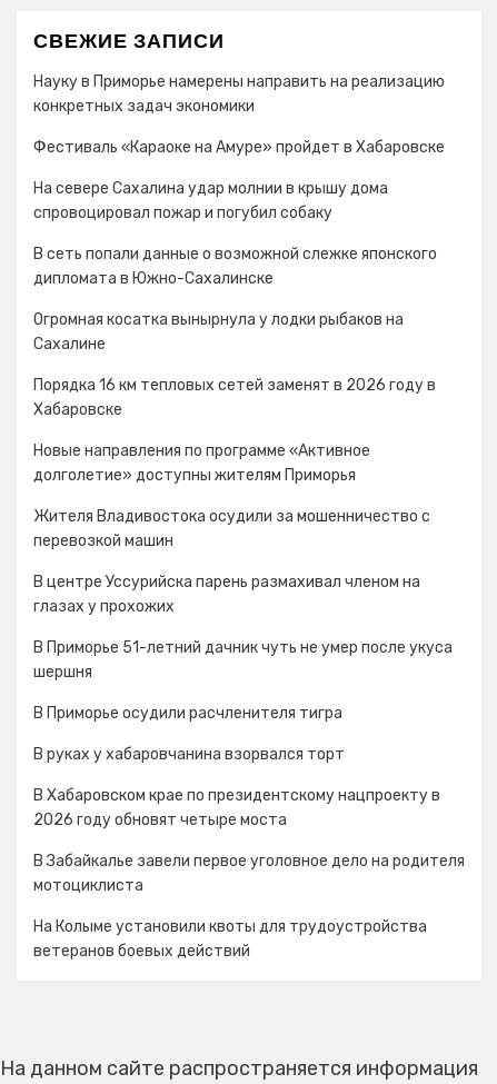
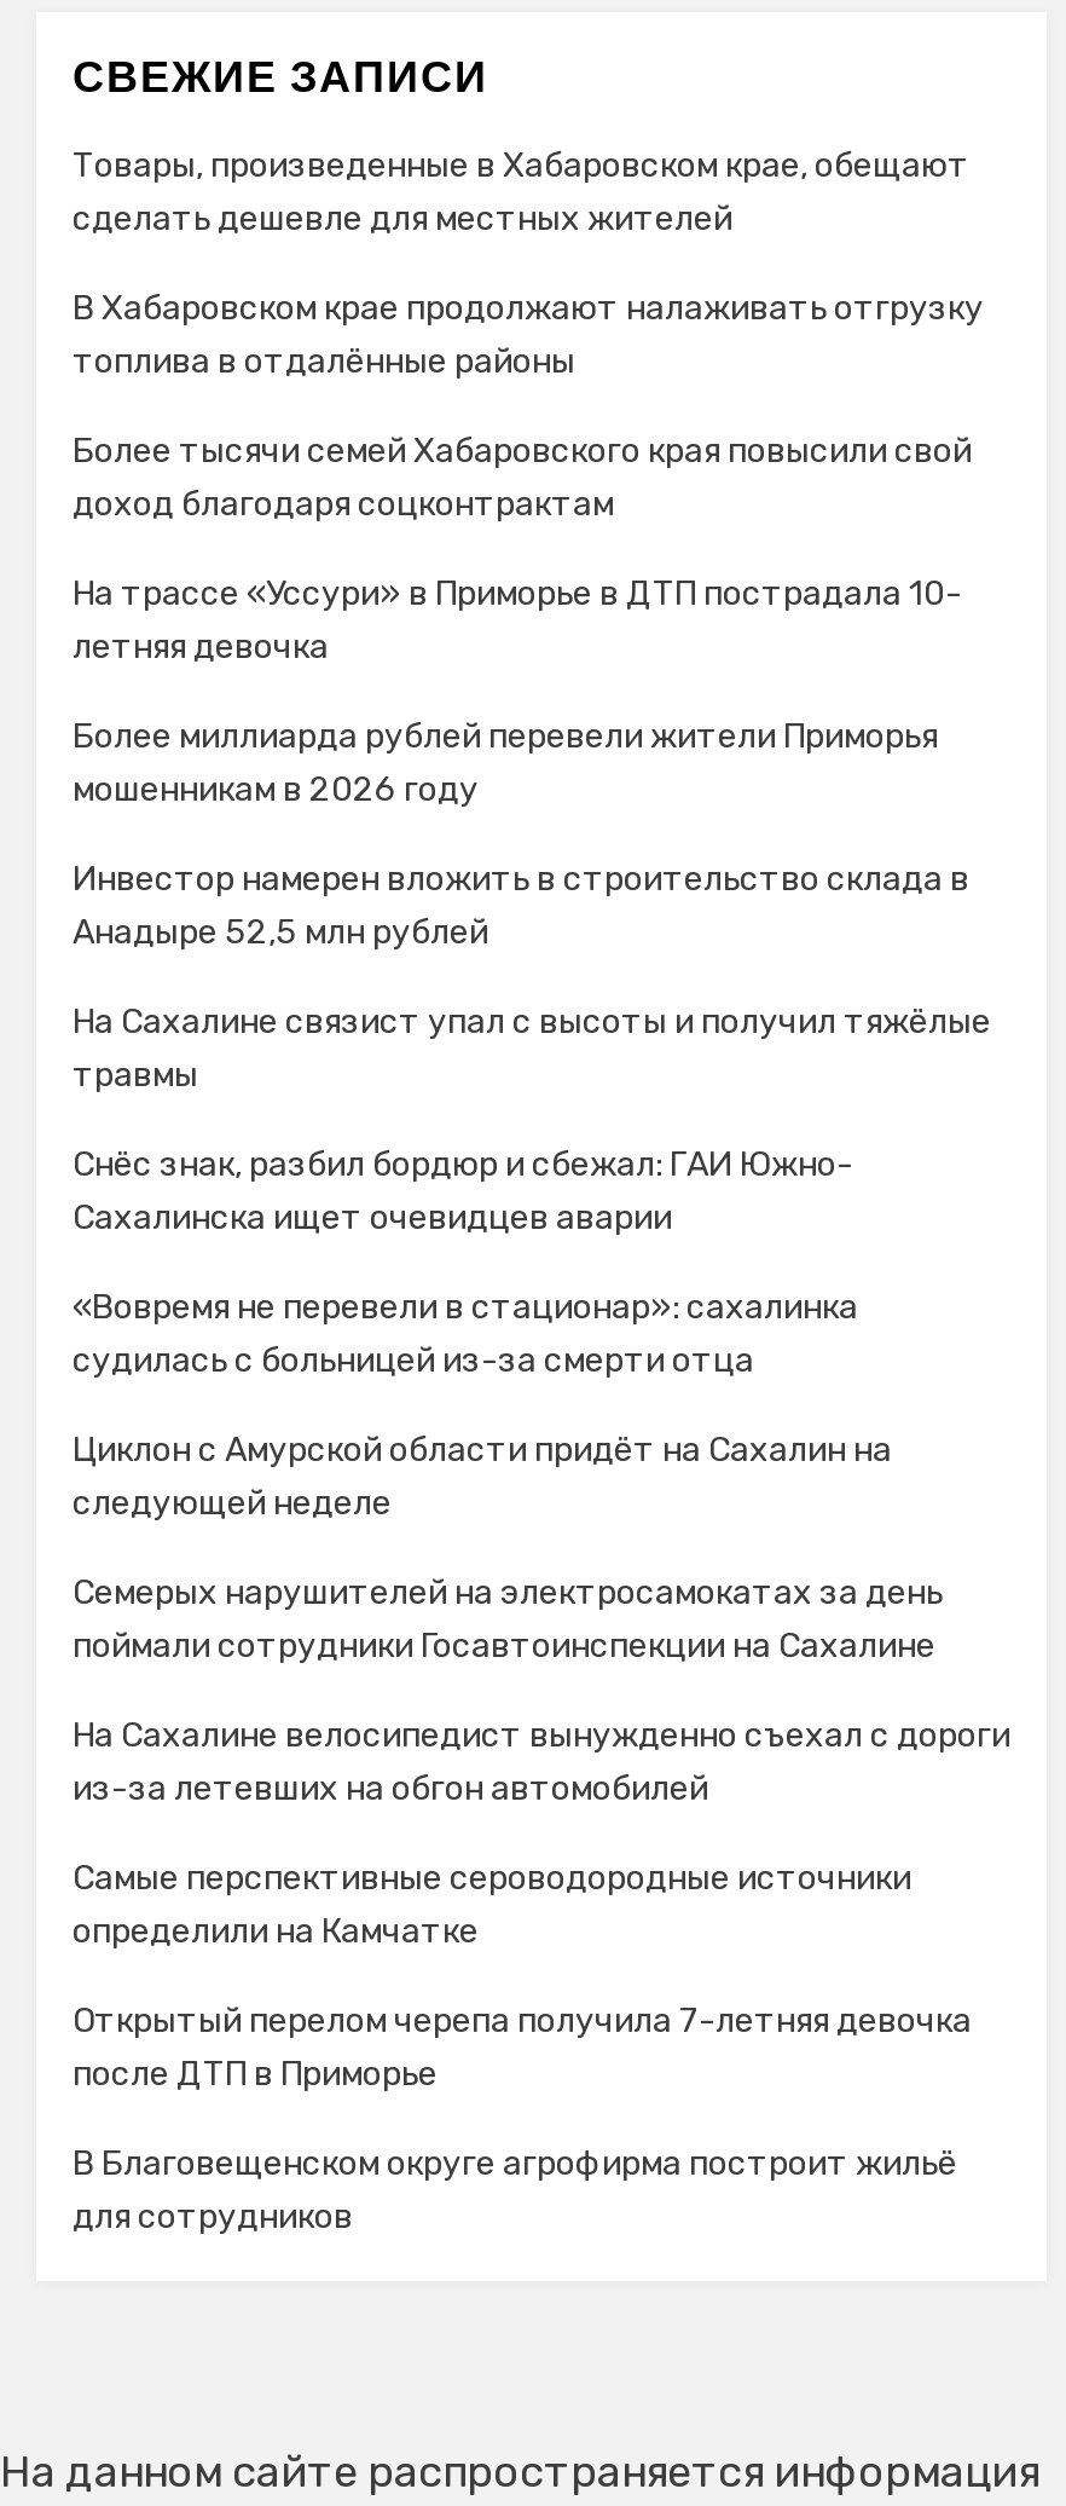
[33,72,445,116] Науку в Приморье намерены направить на реализацию | конкретных задач экономики -> [73,145,969,239] Товары, произведенные в Хабаровском крае, обещают | сделать дешевле для местных жителей
[33,138,445,157] Фестиваль «Караоке на Амуре» пройдет в Хабаровске -> [73,288,984,382] В Хабаровском крае продолжают налаживать отгрузку | топлива в отдалённые районы
[33,179,388,222] На севере Сахалина удар молнии в крышу дома | спровоцировал пожар и погубил собаку -> [73,431,972,525] Более тысячи семей Хабаровского края повысили свой | доход благодаря соцконтрактам
[33,245,437,288] В сеть попали данные о возможной слежке японского | дипломата в Южно-Сахалинске -> [73,573,962,668] На трассе «Уссури» в Приморье в ДТП пострадала 10- | летняя девочка
[33,310,404,354] Огромная косатка вынырнула у лодки рыбаков на | Сахалине -> [73,716,938,810] Более миллиарда рублей перевели жители Приморья | мошенникам в 2026 году
[33,376,436,419] Порядка 16 км тепловых сетей заменят в 2026 году в | Хабаровске -> [73,859,969,953] Инвестор намерен вложить в строительство склада в | Анадыре 52,5 млн рублей
[33,441,370,485] Новые направления по программе «Активное | долголетие» доступны жителям Приморья -> [73,1001,991,1096] На Сахалине связист упал с высоты и получил тяжёлые | травмы
[33,507,430,550] Жителя Владивостока осудили за мошенничество с | перевозкой машин -> [73,1144,853,1238] Снёс знак, разбил бордюр и сбежал: ГАИ Южно- | Сахалинска ищет очевидцев аварии
[33,573,420,616] В центре Уссурийска парень размахивал членом на | глазах у прохожих -> [73,1287,858,1381] «Вовремя не перевели в стационар»: сахалинка | судилась с больницей из-за смерти отца
[33,638,453,682] В Приморье 51-летний дачник чуть не умер после укуса | шершня -> [73,1430,892,1524] Циклон с Амурской области придёт на Сахалин на | следующей неделе
[33,704,342,723] В Приморье осудили расчленителя тигра -> [73,1572,943,1667] Семерых нарушителей на электросамокатах за день | поймали сотрудники Госавтоинспекции на Сахалине
[33,745,345,764] В руках у хабаровчанина взорвался торт -> [73,1715,1010,1809] На Сахалине велосипедист вынужденно съехал с дороги | из-за летевших на обгон автомобилей
[33,786,440,829] В Хабаровском крае по президентскому нацпроекту в | 2026 году обновят четыре моста -> [73,1858,911,1952] Самые перспективные сероводородные источники | определили на Камчатке
[33,852,465,895] В Забайкалье завели первое уголовное дело на родителя | мотоциклиста -> [73,2000,972,2095] Открытый перелом черепа получила 7-летняя девочка | после ДТП в Приморье
[33,917,427,961] На Колыме установили квоты для трудоустройства | ветеранов боевых действий -> [73,2143,957,2237] В Благовещенском округе агрофирма построит жильё | для сотрудников

